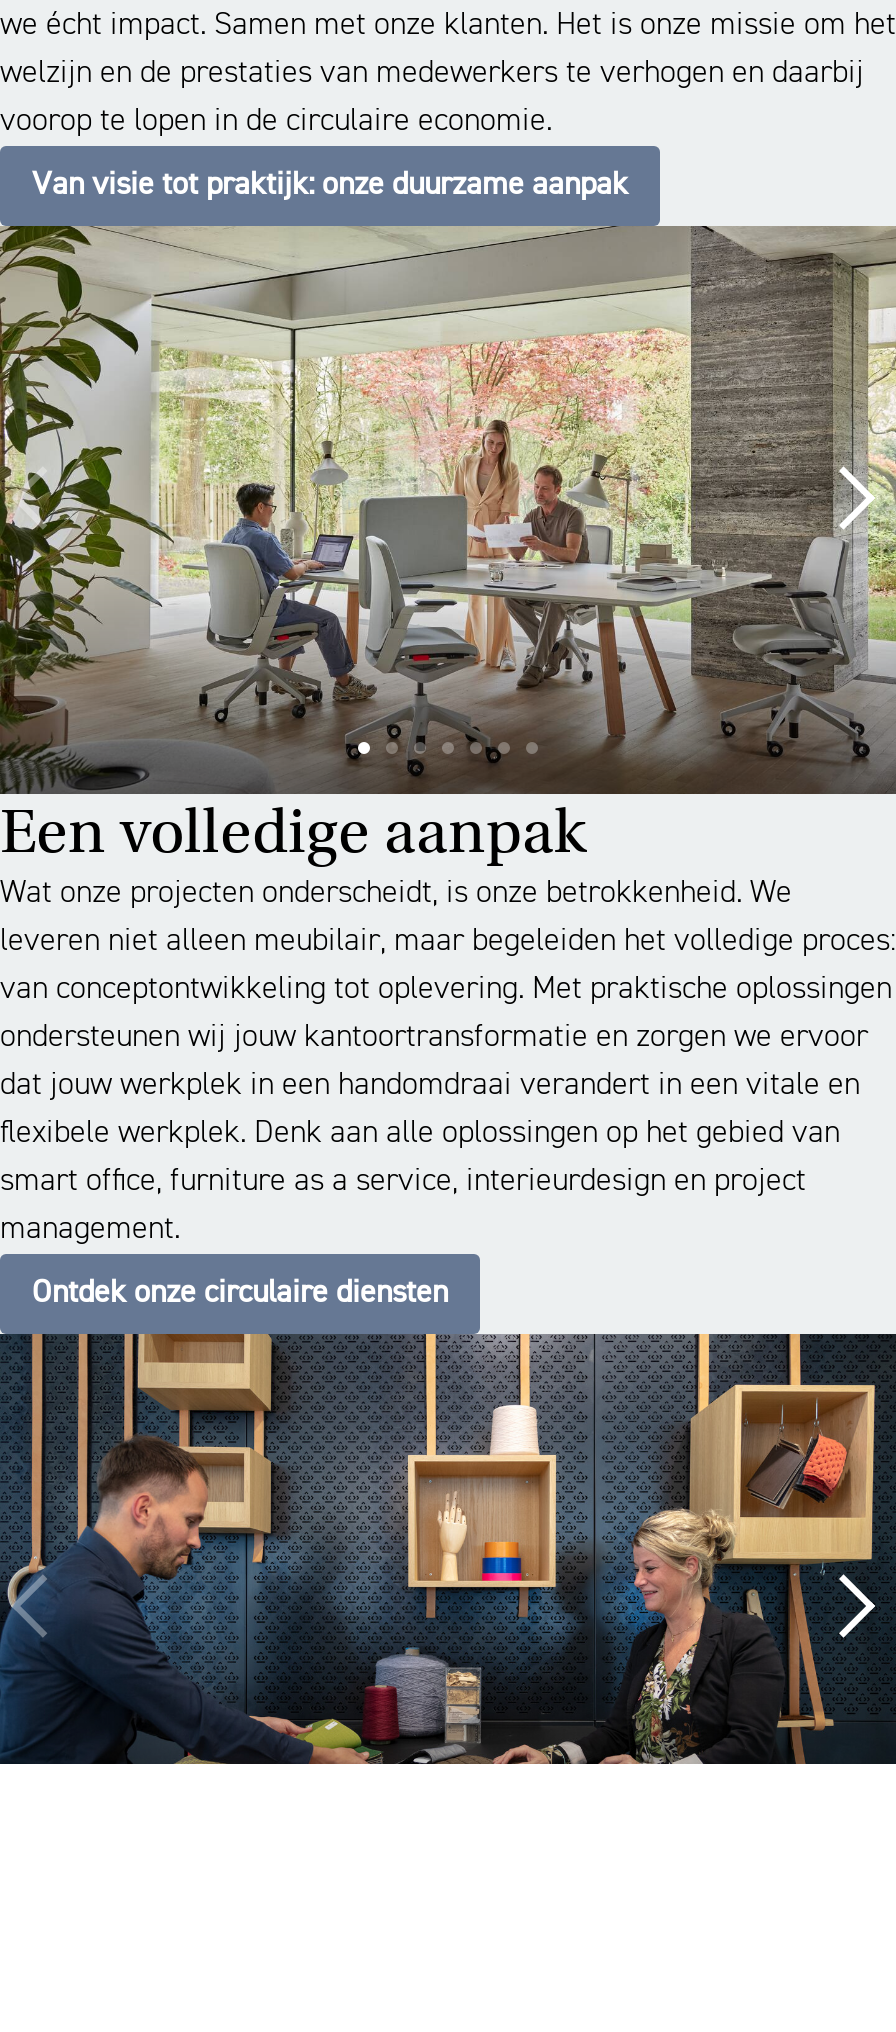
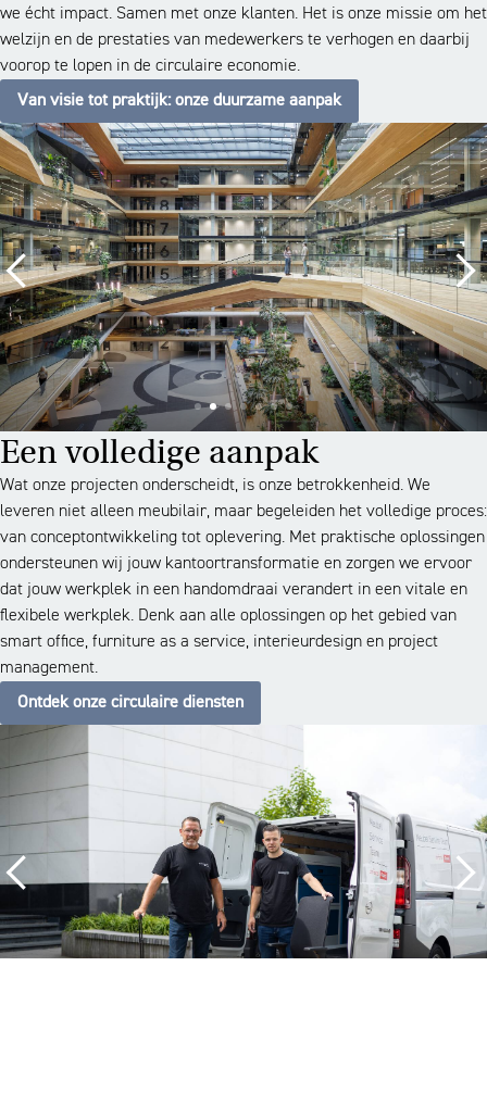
[6,224,890,794] [image] -> [3,122,484,431] [image]
[6,1332,890,1766] [image] -> [3,724,484,959] [image]

